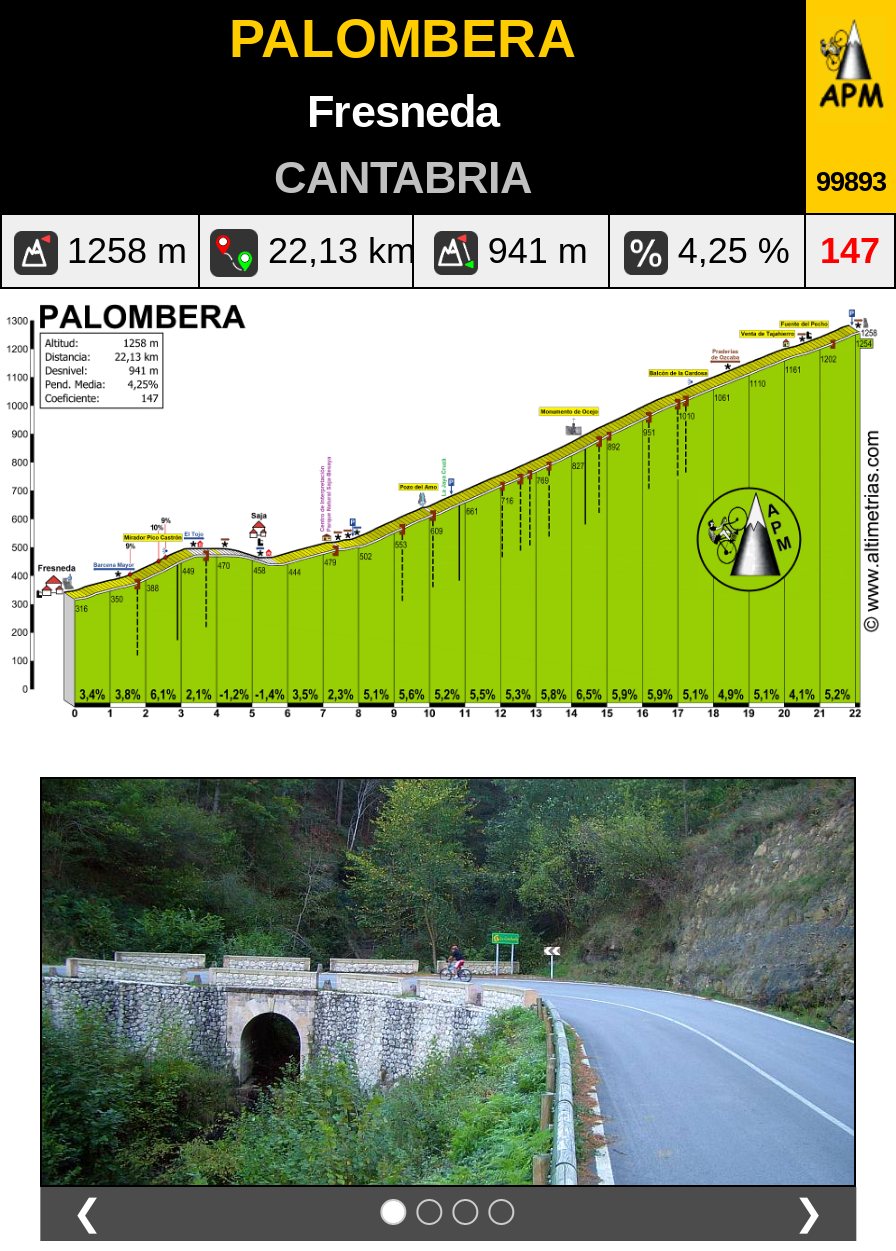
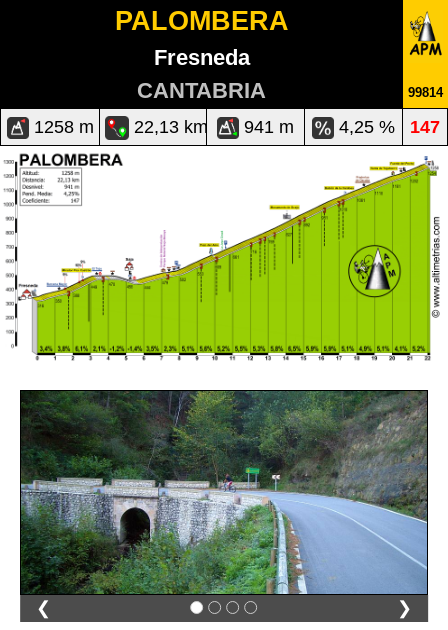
[816,167,886,197] 99893 -> [408,85,443,100] 99814

